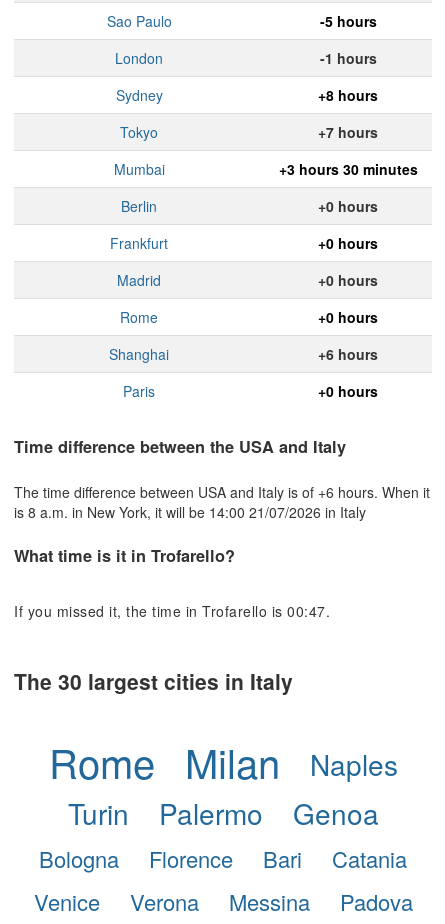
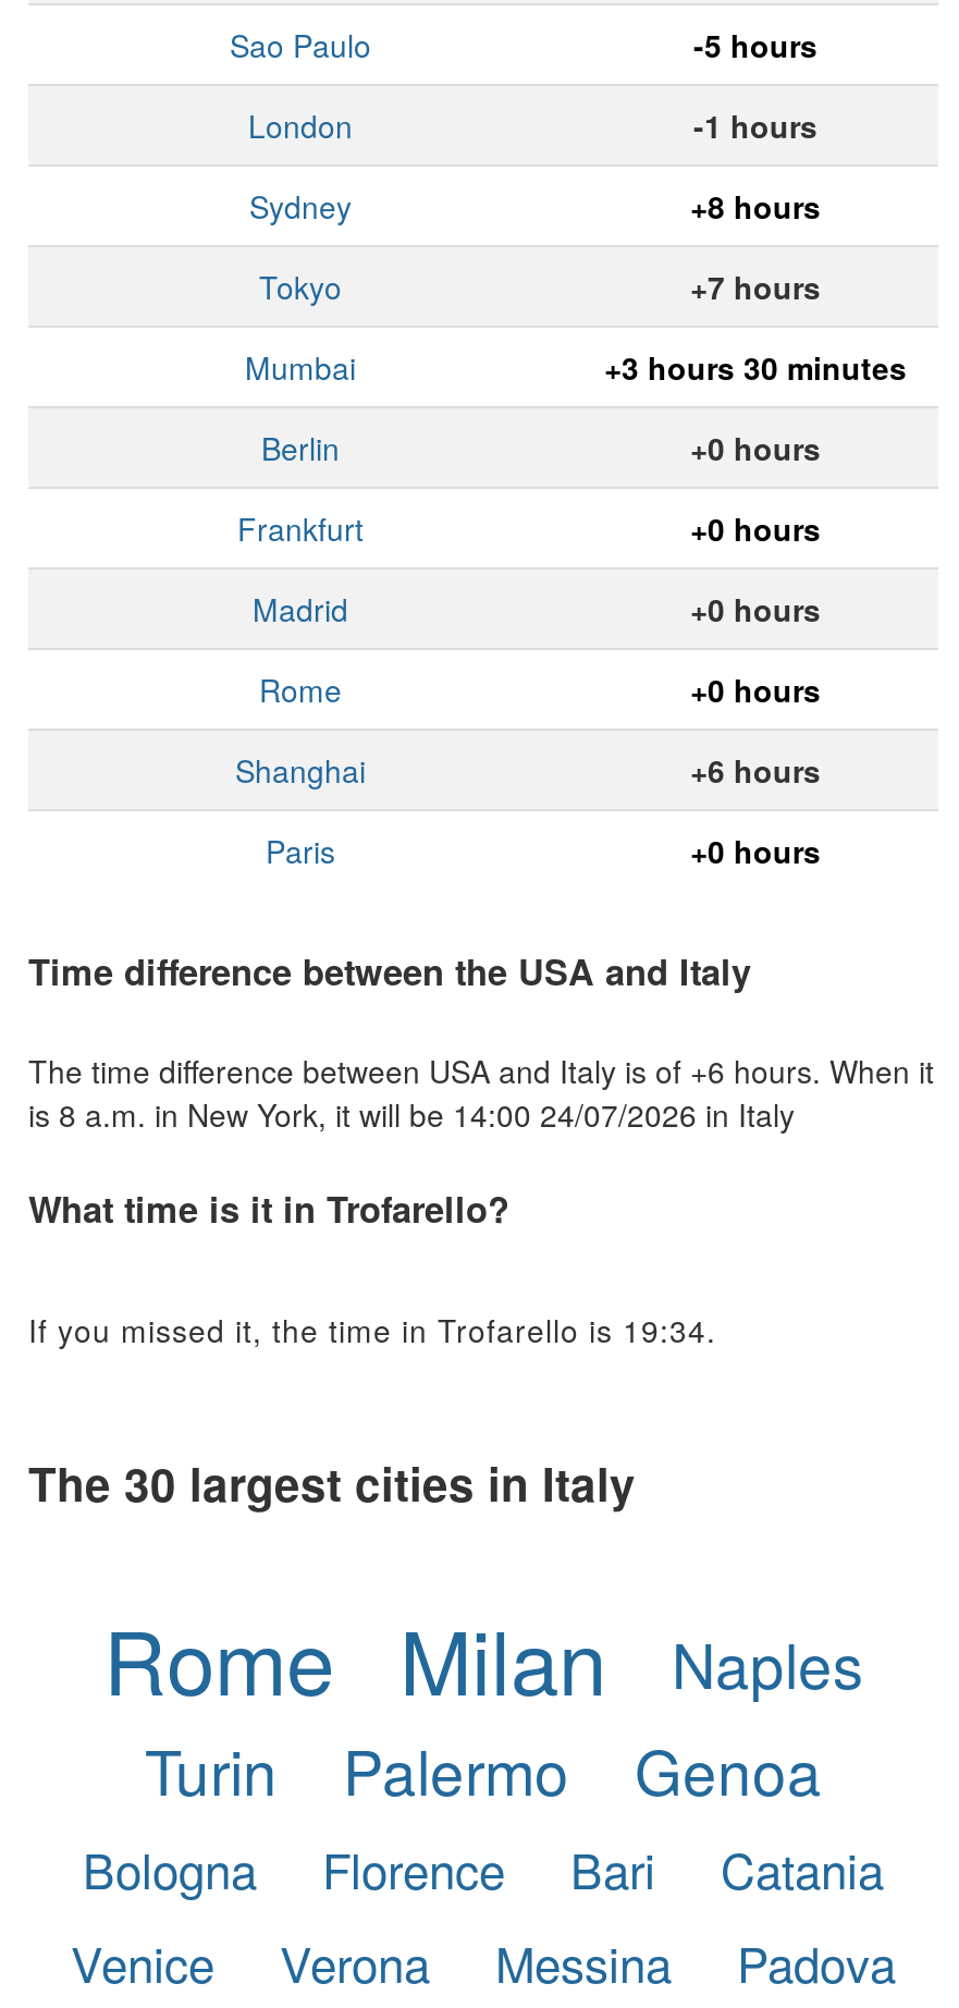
[14,502,366,522] is 8 a.m. in New York, it will be 14:00 21/07/2026 in Italy -> [28,1091,795,1135] is 8 a.m. in New York, it will be 14:00 24/07/2026 in Italy
[14,601,330,621] If you missed it, the time in Trofarello is 00:47. -> [28,1308,716,1352] If you missed it, the time in Trofarello is 19:34.

